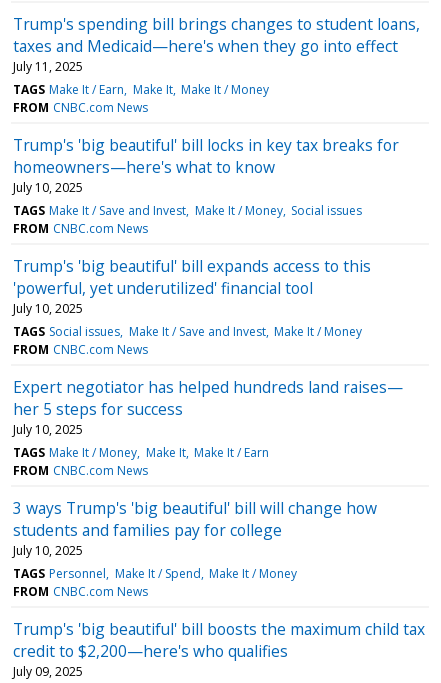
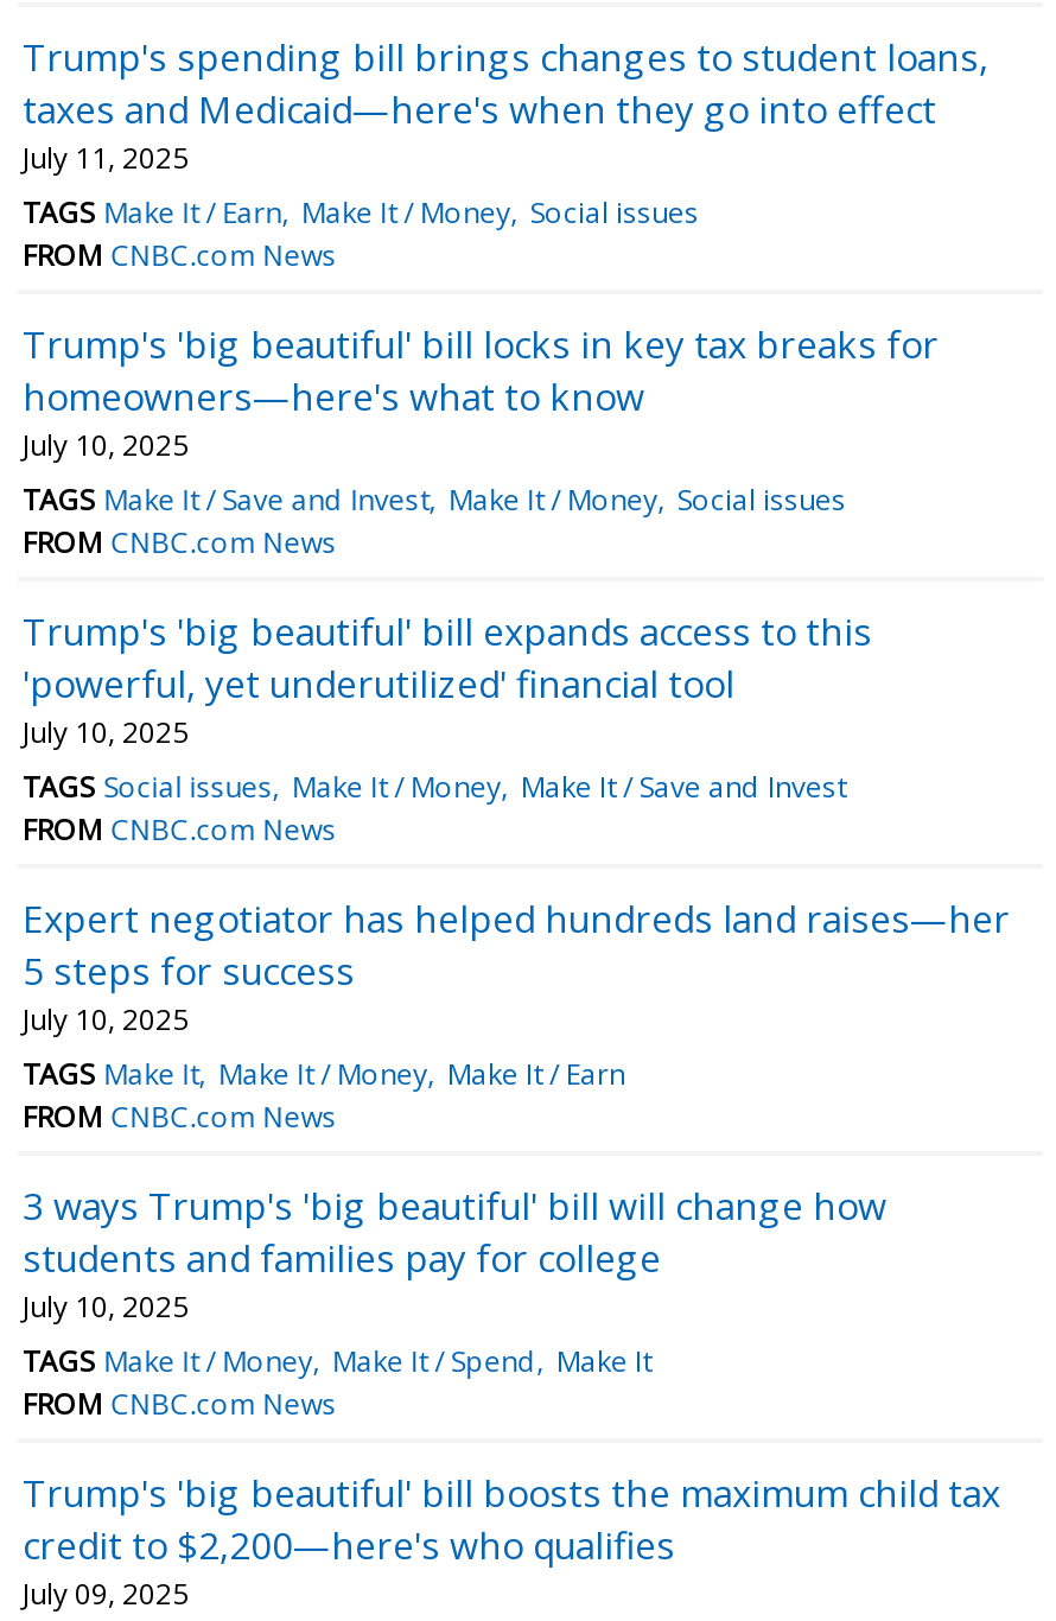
[13,81,269,98] TAGS Make It / Earn Make It Make It / Money -> [23,192,699,232] TAGS Make It / Earn Make It / Money Social issues
[13,323,362,340] TAGS Social issues Make It / Save and Invest Make It / Money -> [23,766,846,806] TAGS Social issues Make It / Money Make It / Save and Invest
[13,444,269,461] TAGS Make It / Money Make It Make It / Earn -> [23,1053,625,1094] TAGS Make It Make It / Money Make It / Earn
[13,565,297,582] TAGS Personnel Make It / Spend Make It / Money -> [23,1340,651,1381] TAGS Make It / Money Make It / Spend Make It

